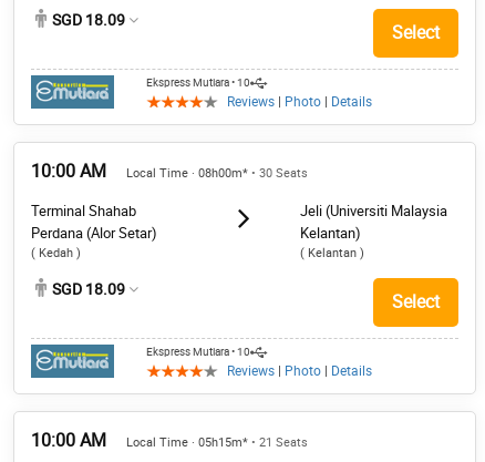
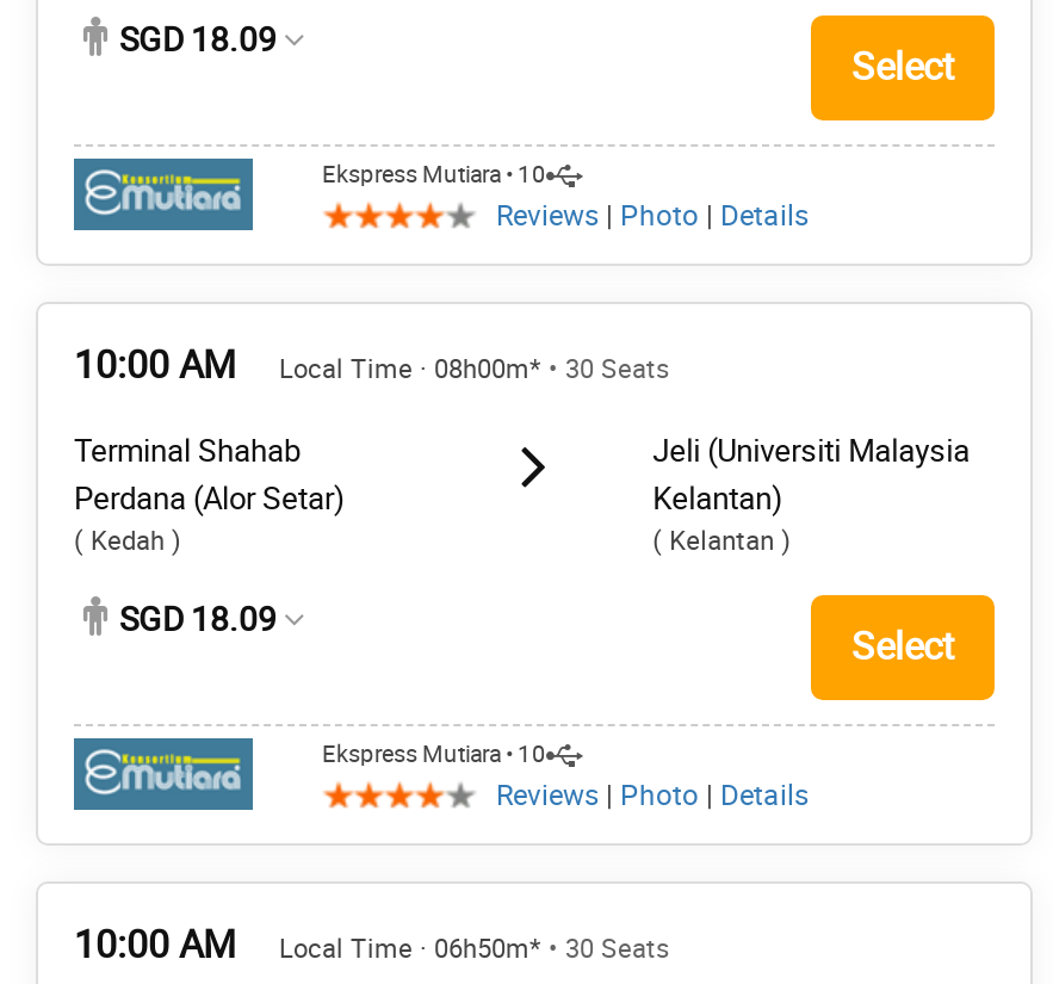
[126,435,308,450] Local Time · 05h15m* • 21 Seats -> [279,934,670,965] Local Time · 06h50m* • 30 Seats

